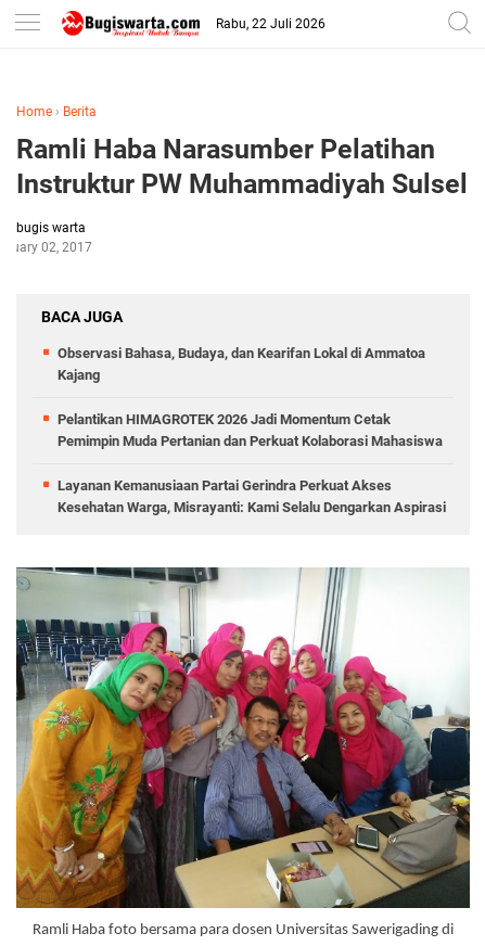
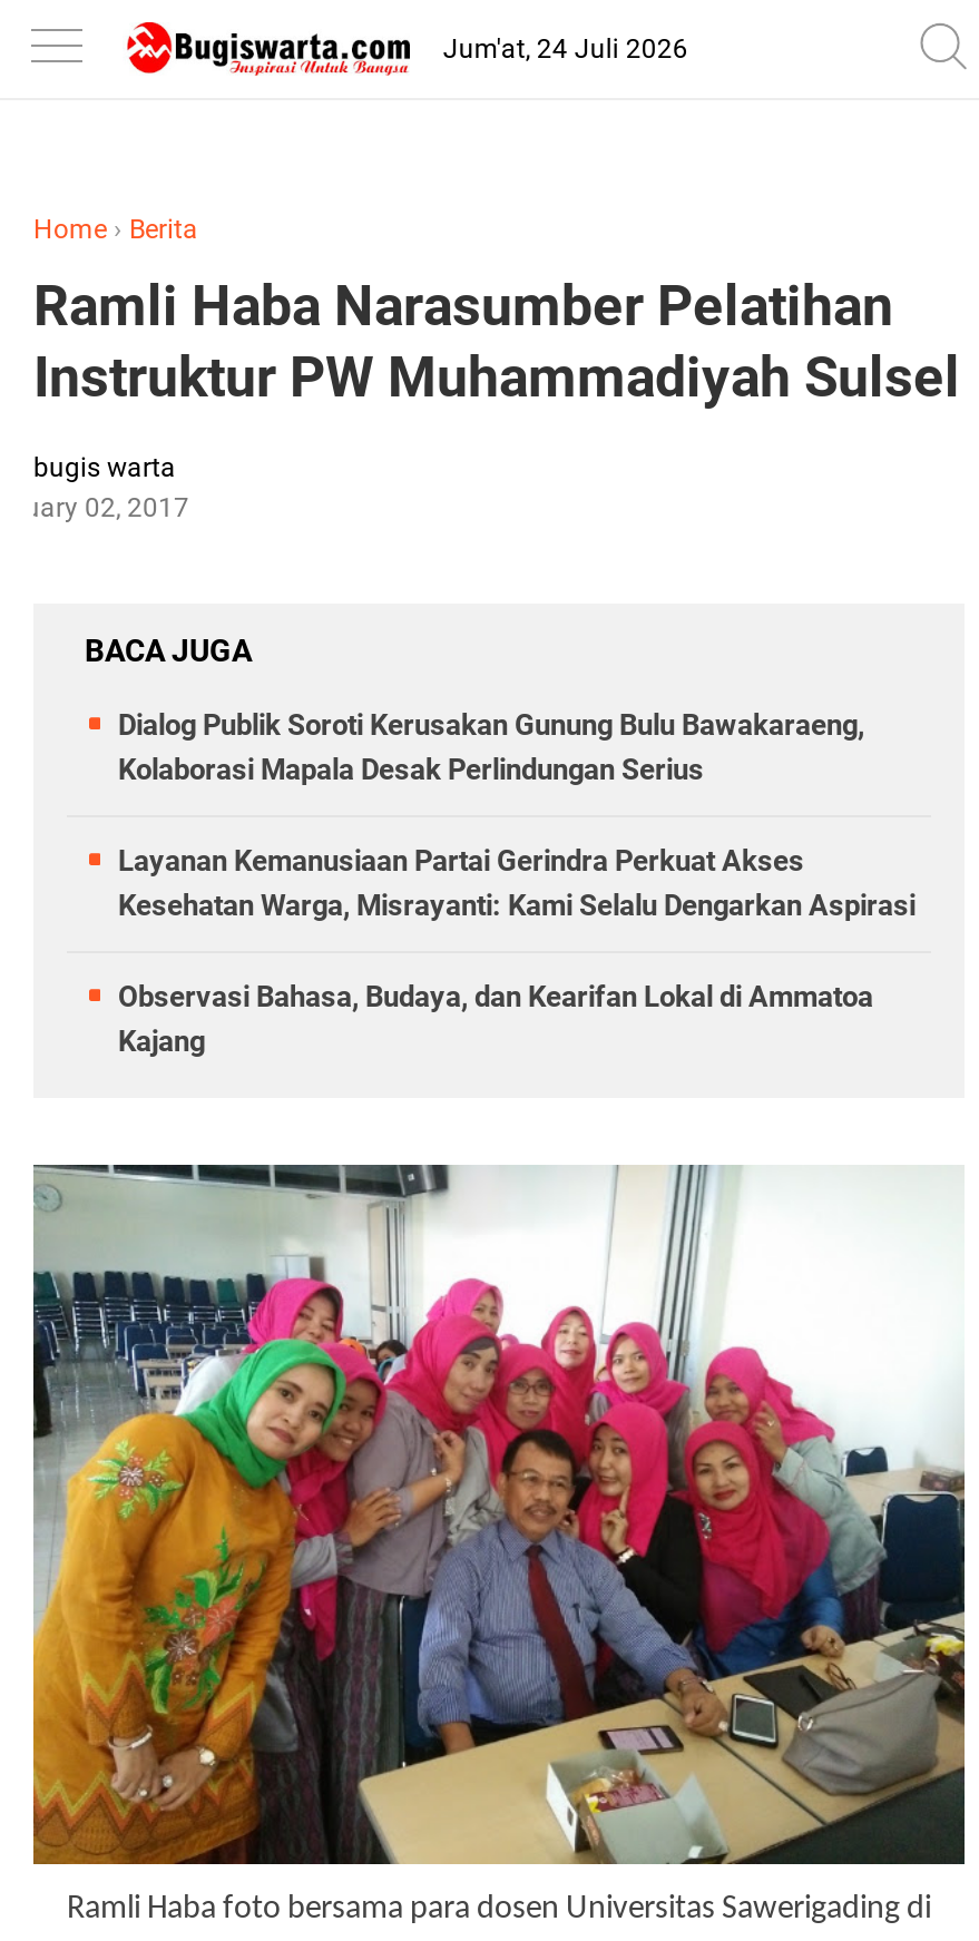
[216,16,325,31] Rabu, 22 Juli 2026 -> [443,33,688,65] Jum'at, 24 Juli 2026
none -> [118,708,864,786] Dialog Publik Soroti Kerusakan Gunung Bulu Bawakaraeng, | Kolaborasi Mapala Desak Perlindungan Serius
moved [58,345,425,383] -> [118,980,873,1058]: Observasi Bahasa, Budaya, dan Kearifan Lokal di Ammatoa | Kajang
[58,411,443,449] Pelantikan HIMAGROTEK 2026 Jadi Momentum Cetak | Pemimpin Muda Pertanian dan Perkuat Kolaborasi Mahasiswa -> none
moved [58,477,446,515] -> [118,844,916,922]: Layanan Kemanusiaan Partai Gerindra Perkuat Akses | Kesehatan Warga, Misrayanti: Kami Selalu Dengarkan Aspirasi

